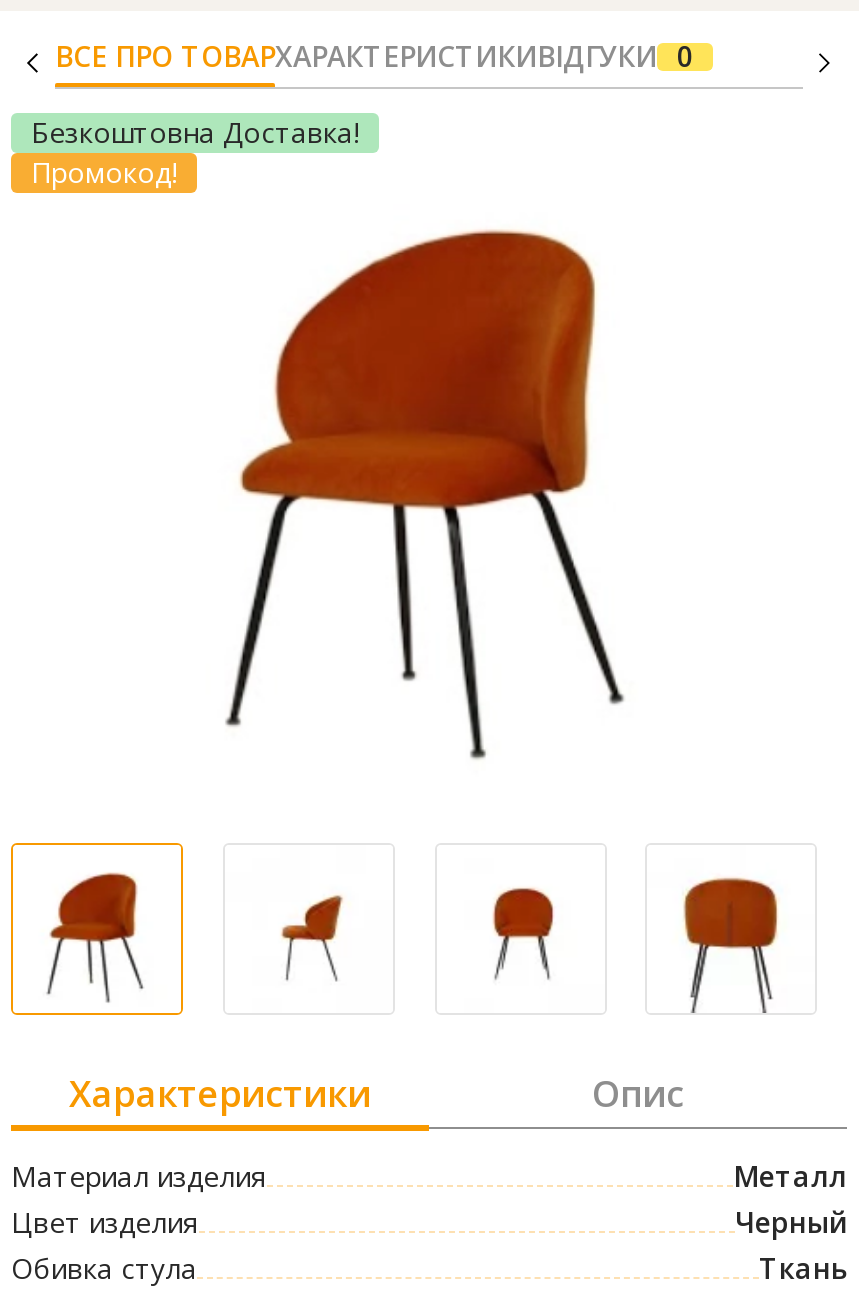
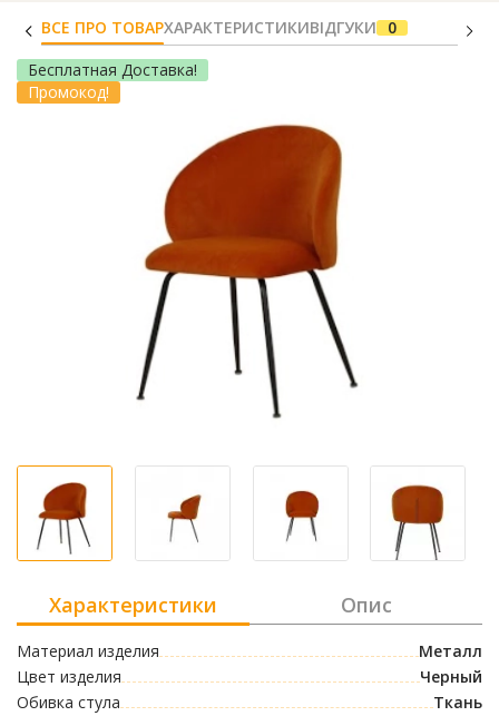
[31,113,359,151] Безкоштовна Доставка! -> [28,59,197,80] Бесплатная Доставка!

